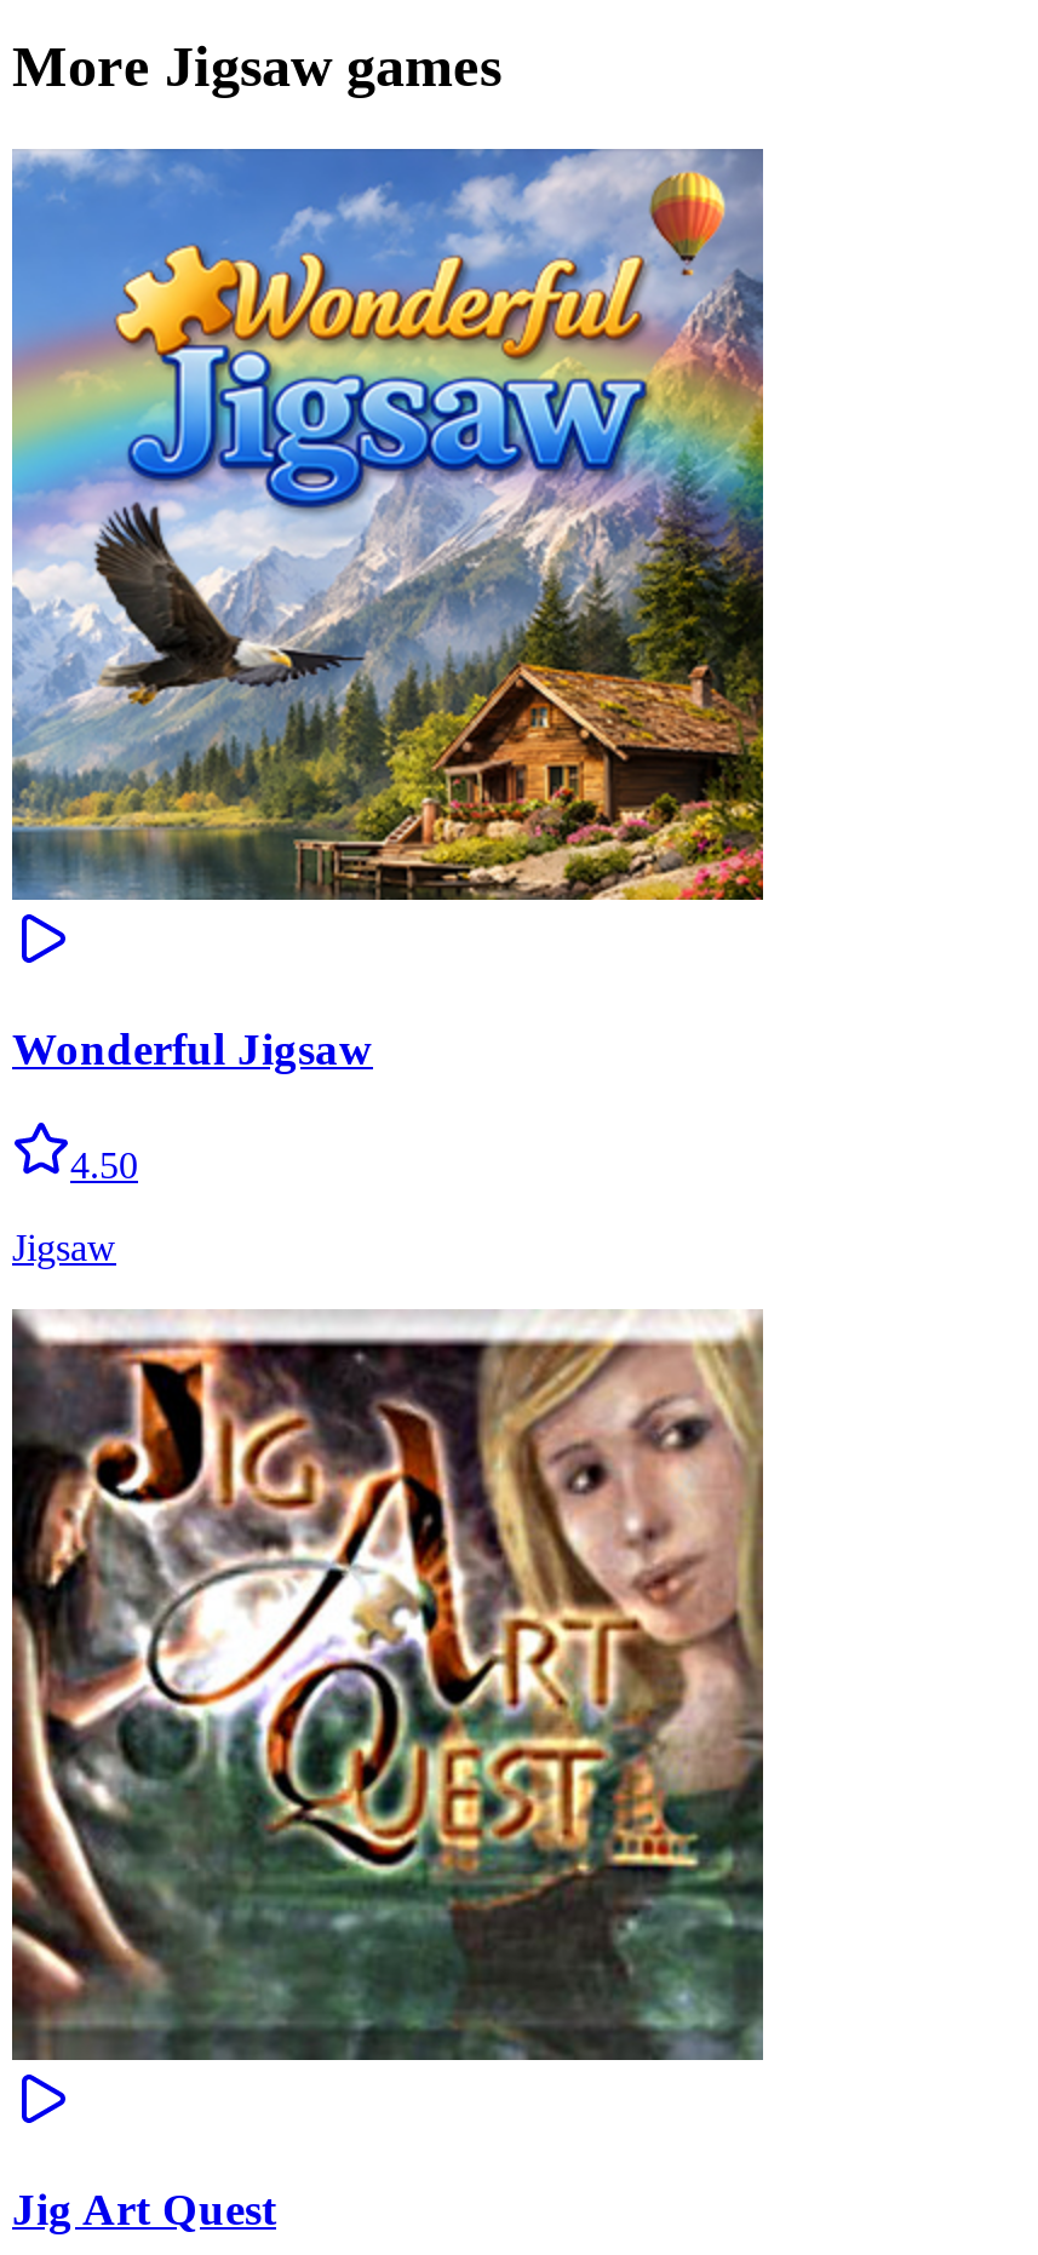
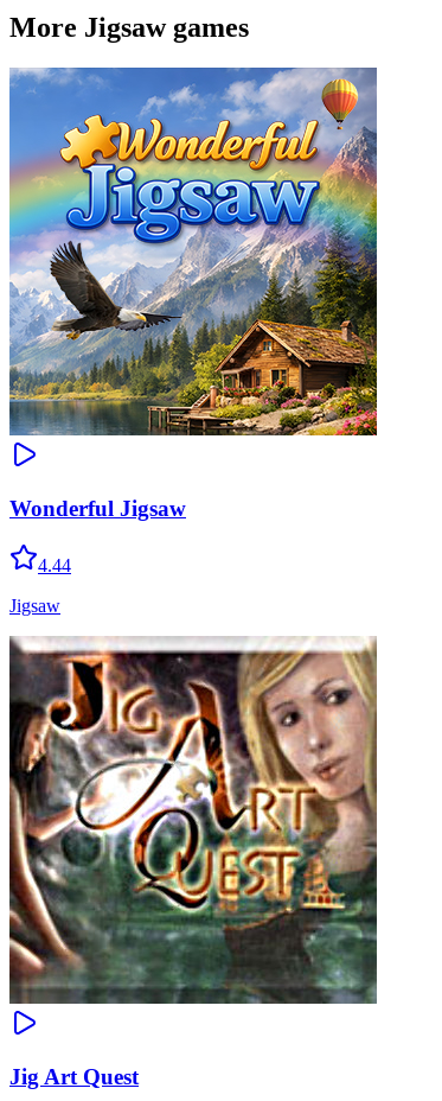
[70,1145,138,1186] 4.50 -> [38,556,71,576] 4.44

